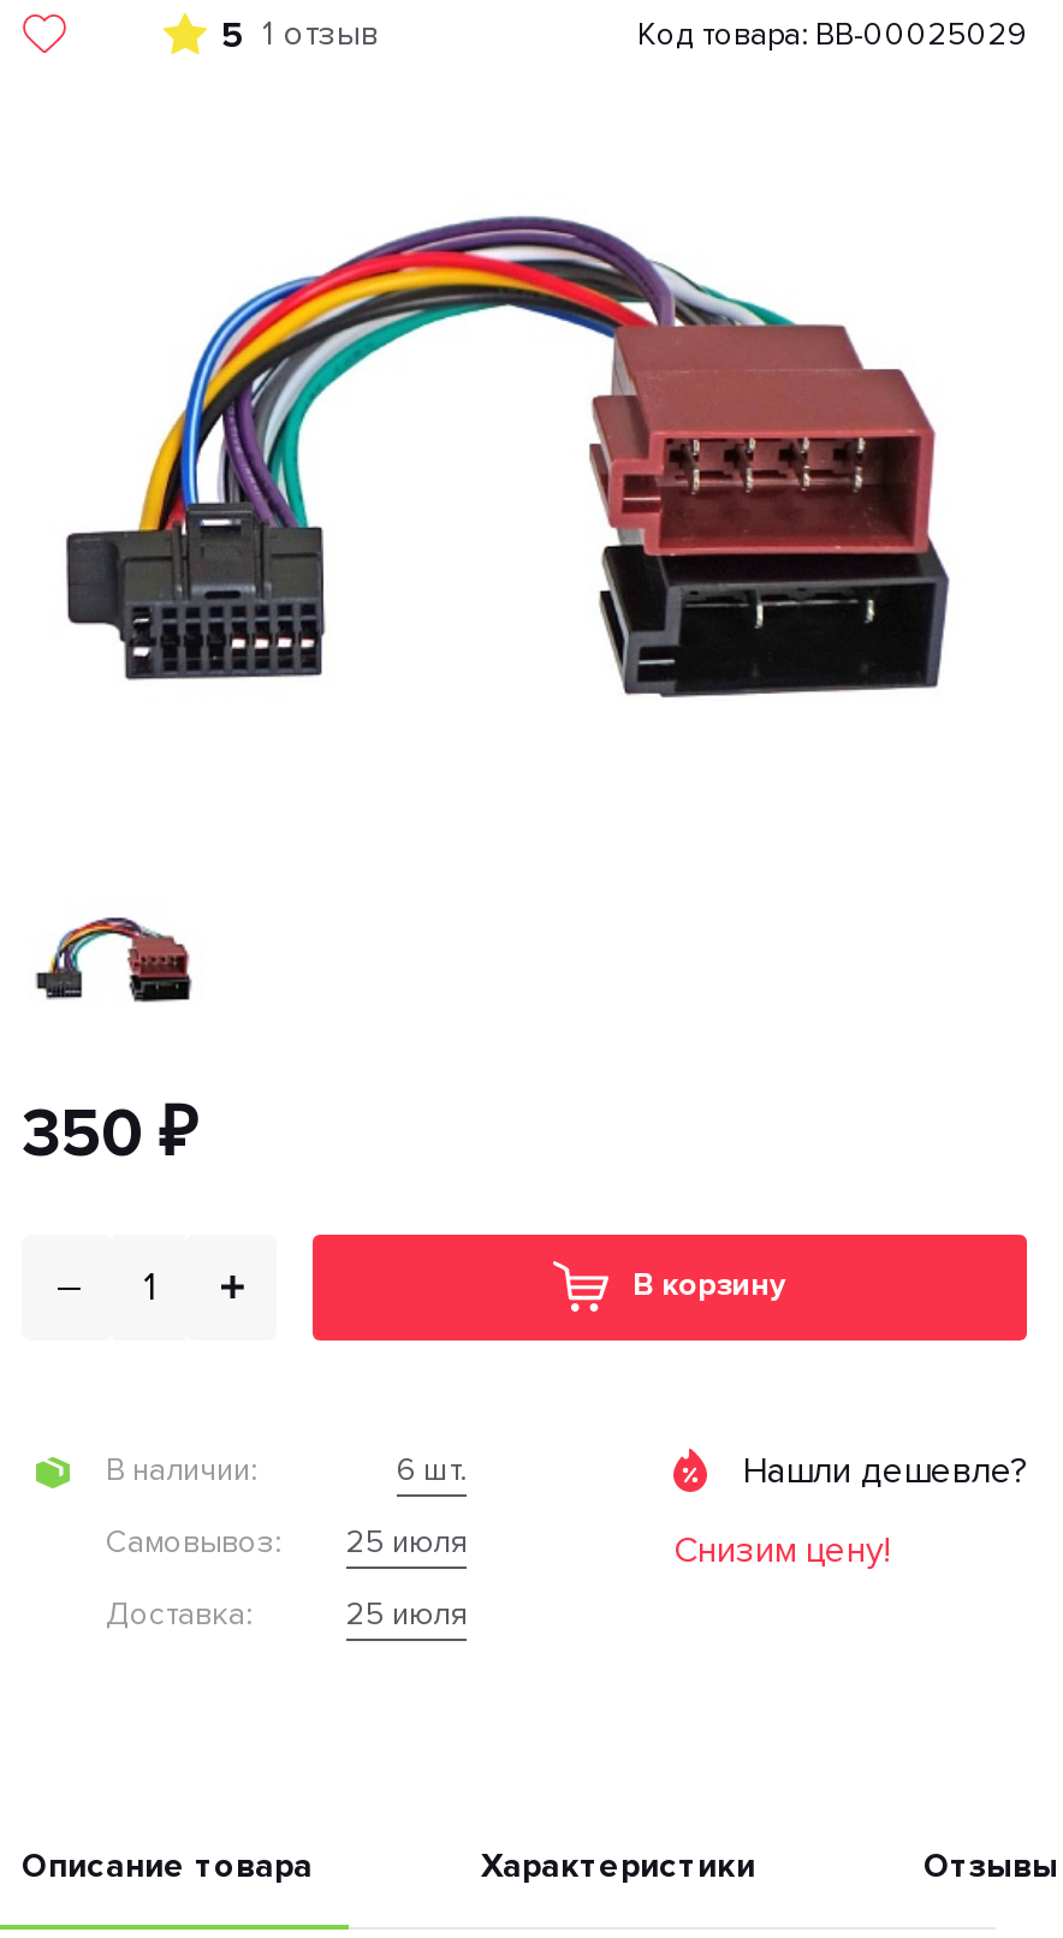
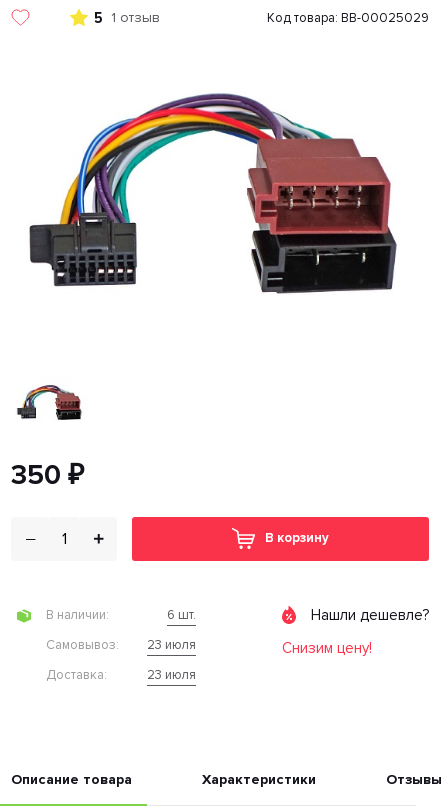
[106,1522,467,1562] Cамовывоз: 25 июля -> [46,636,196,653] Cамовывоз: 23 июля
[346,1594,467,1633] 25 июля -> [147,666,196,682] 23 июля

